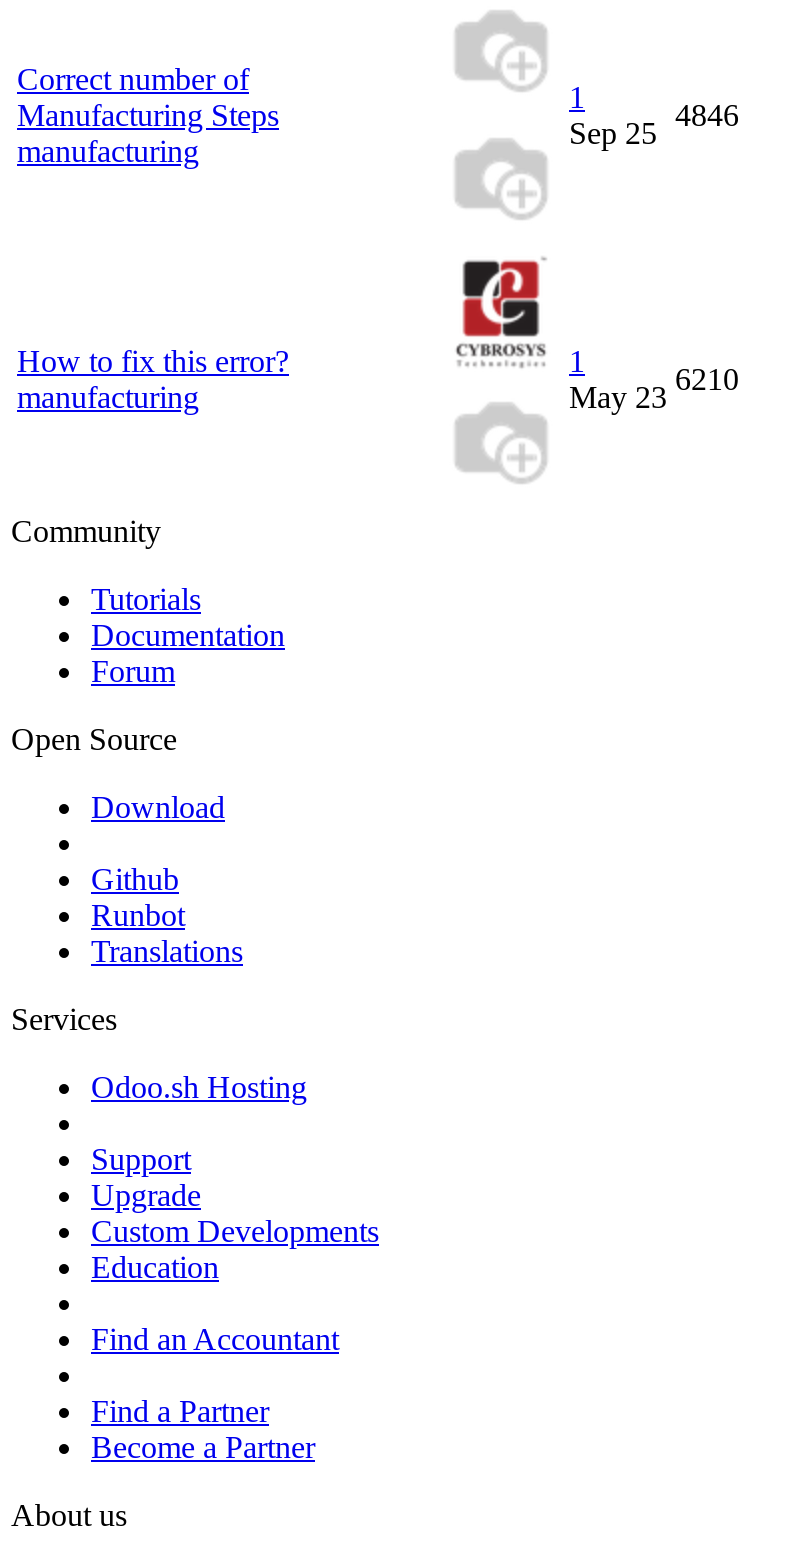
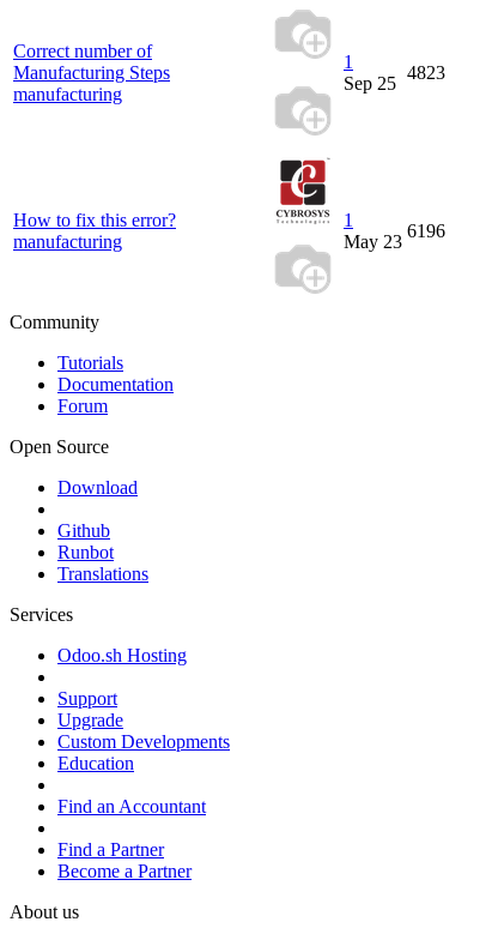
[675,99,739,133] 4846 -> [407,63,445,83] 4823
[675,363,739,397] 6210 -> [407,221,445,241] 6196

